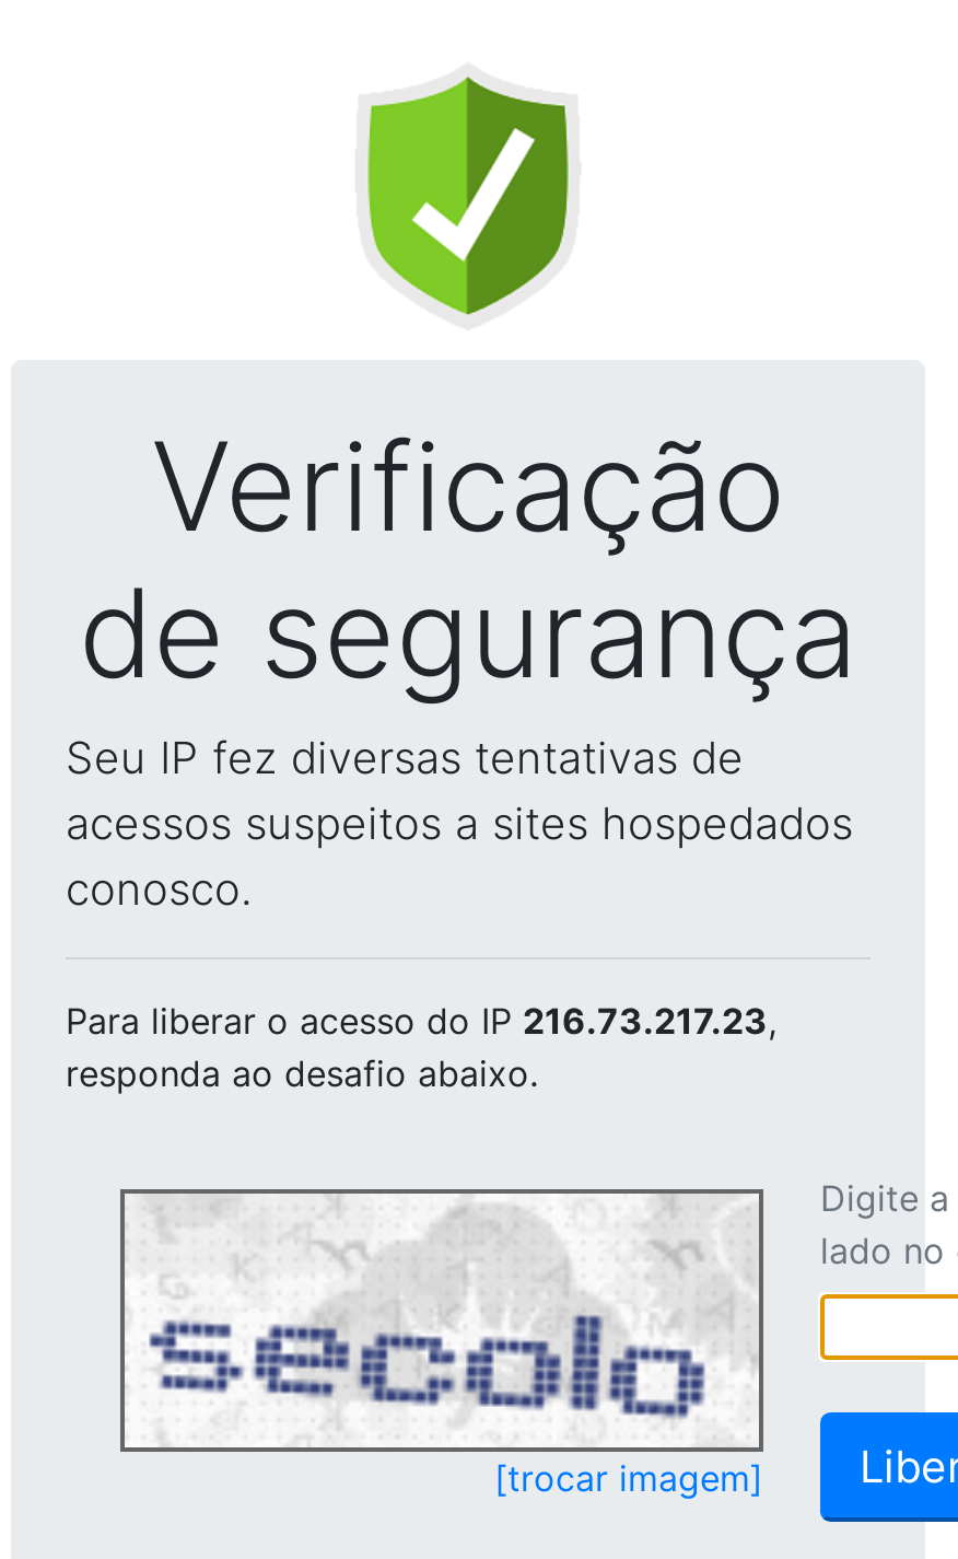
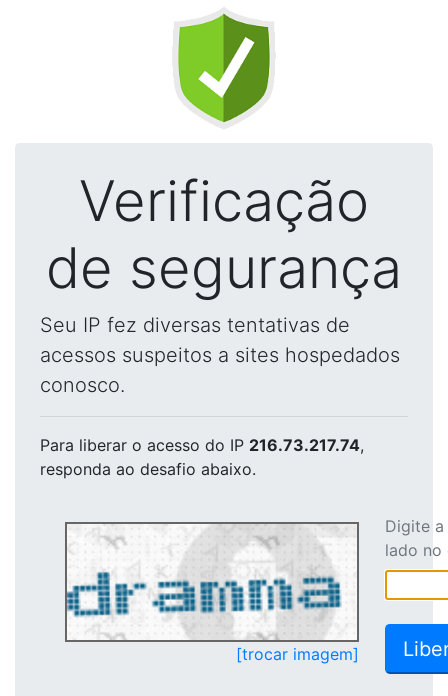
[66,999,776,1043] Para liberar o acesso do IP 216.73.217.23, -> [40,435,364,455] Para liberar o acesso do IP 216.73.217.74,
[125,1196,755,1445] [image] -> [66,526,356,638] [image]

